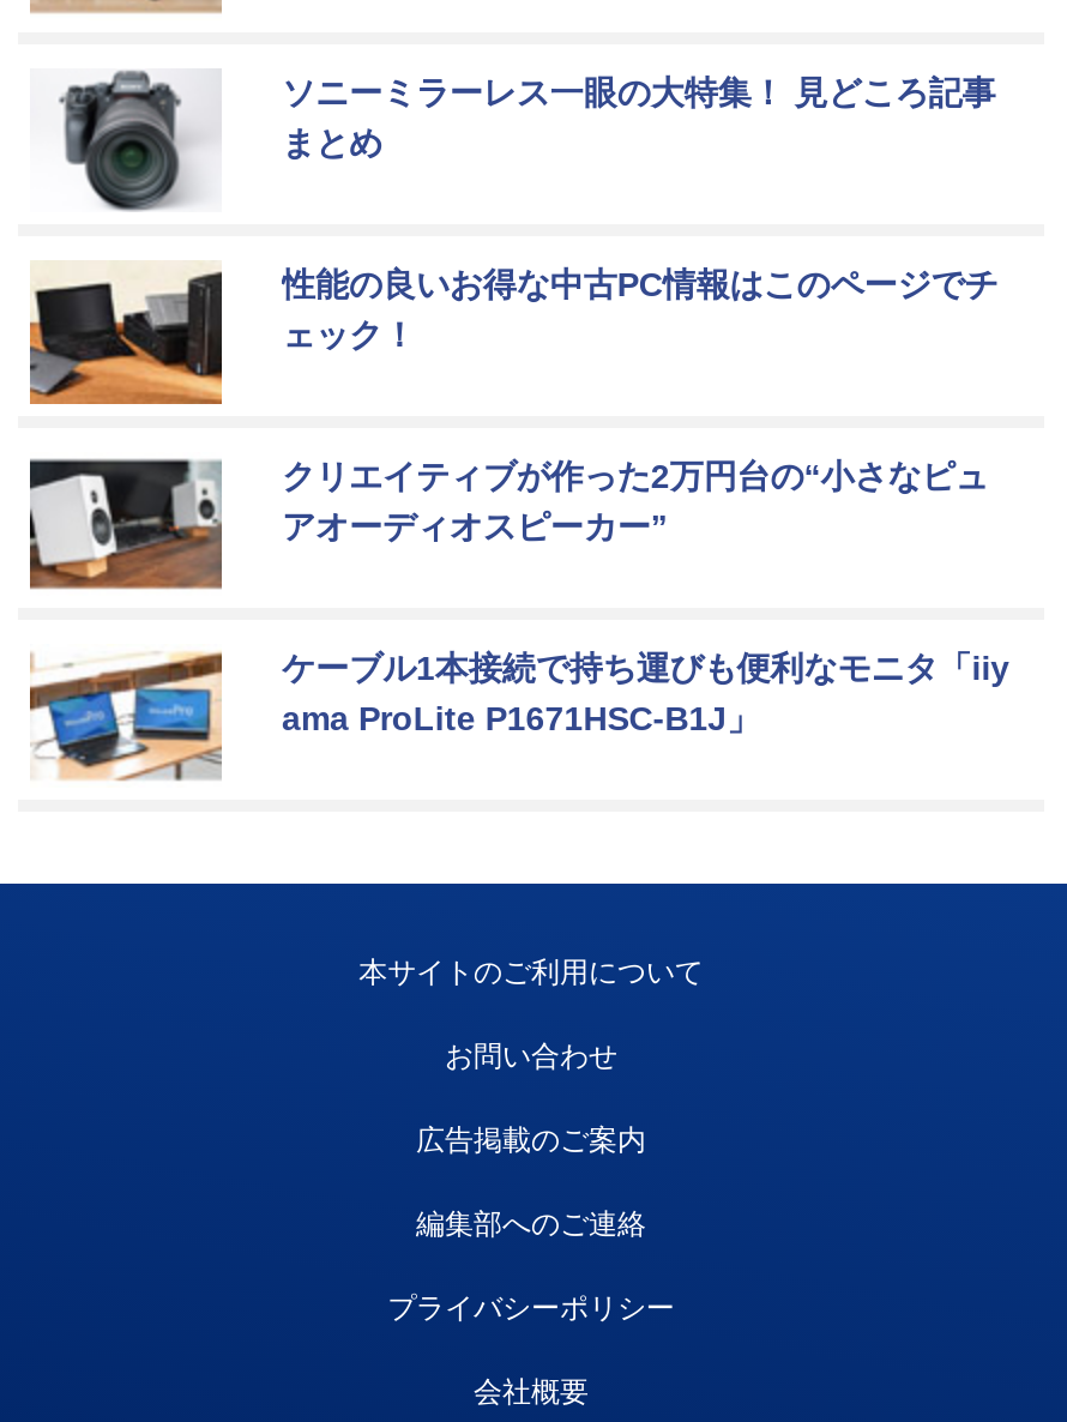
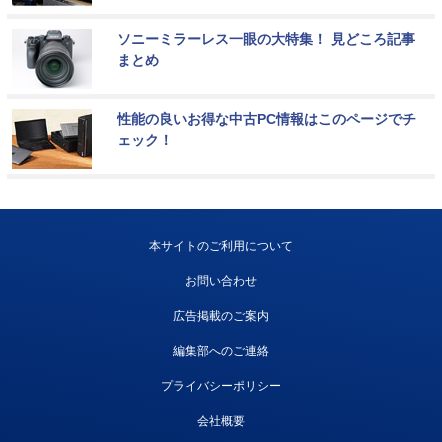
[28,457,988,595] [image] | クリエイティブが作った2万円台の“小さなピュ | アオーディオスピーカー” -> none
[28,649,1010,789] [image] | ケーブル1本接続で持ち運びも便利なモニタ「iiy | ama ProLite P1671HSC-B1J」 -> none

